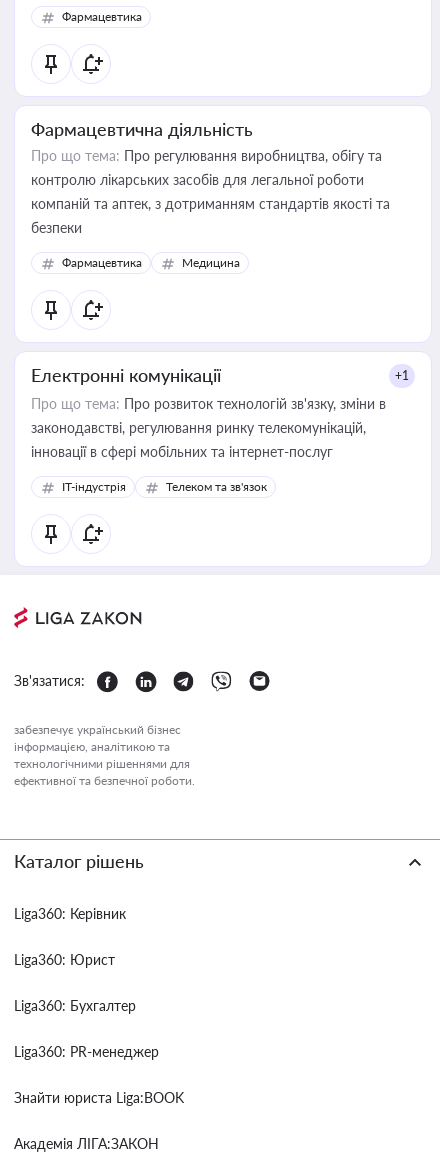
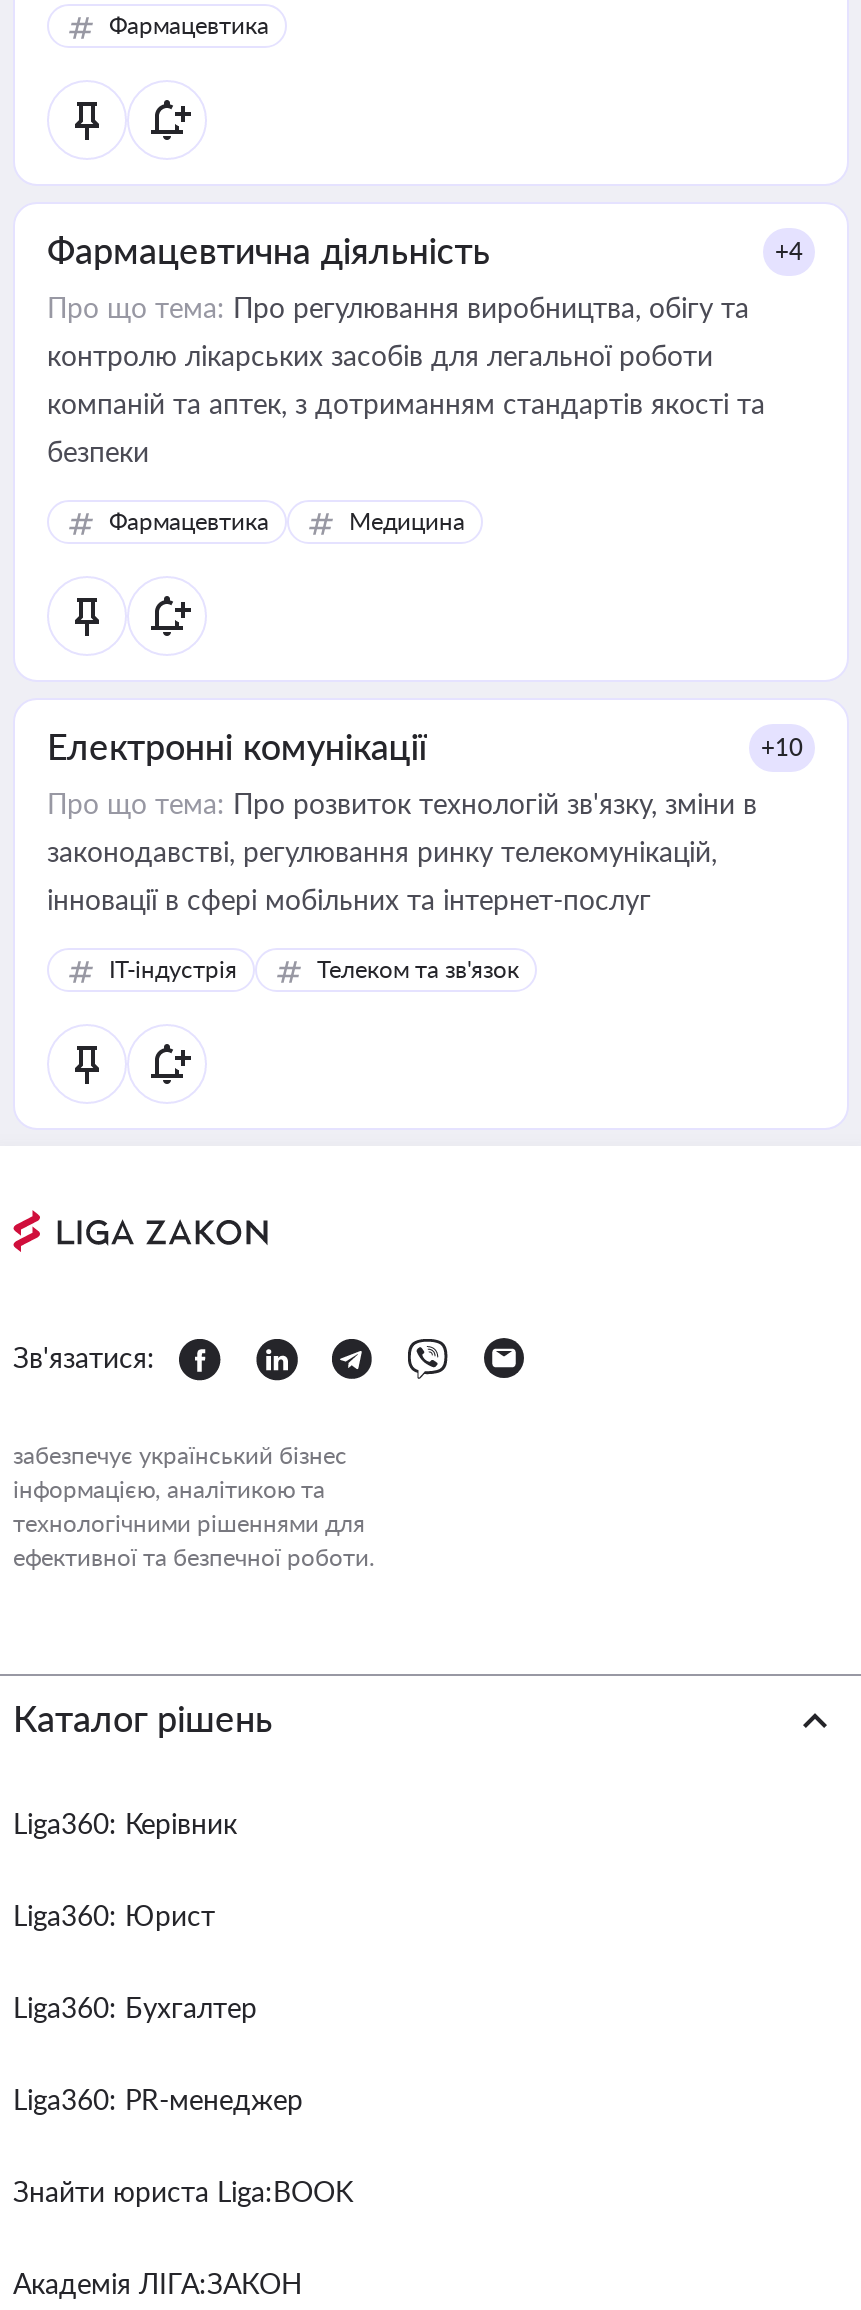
none -> [775,236,803,266] +4
[395,368,409,383] +1 -> [761,732,803,762] +10

